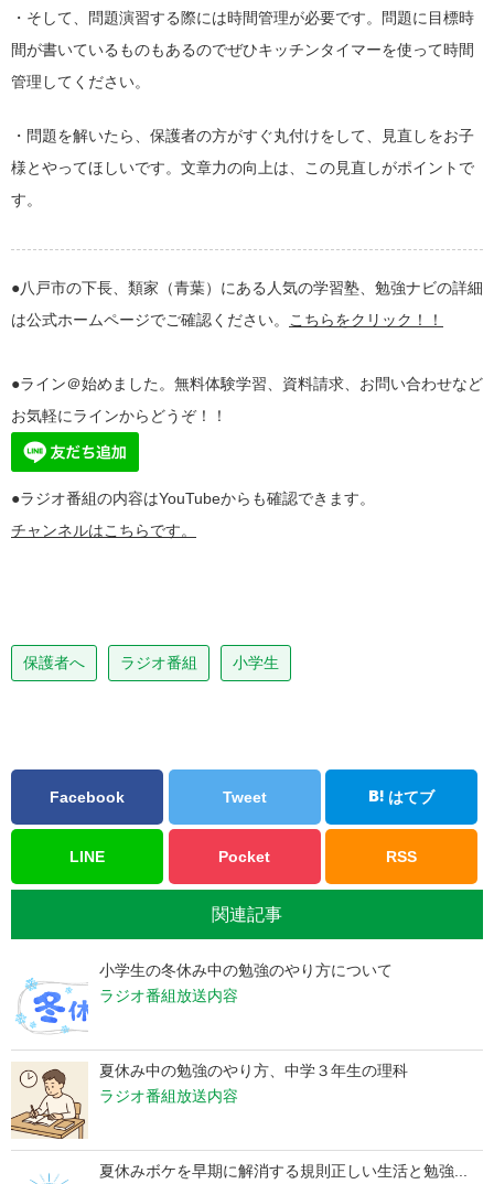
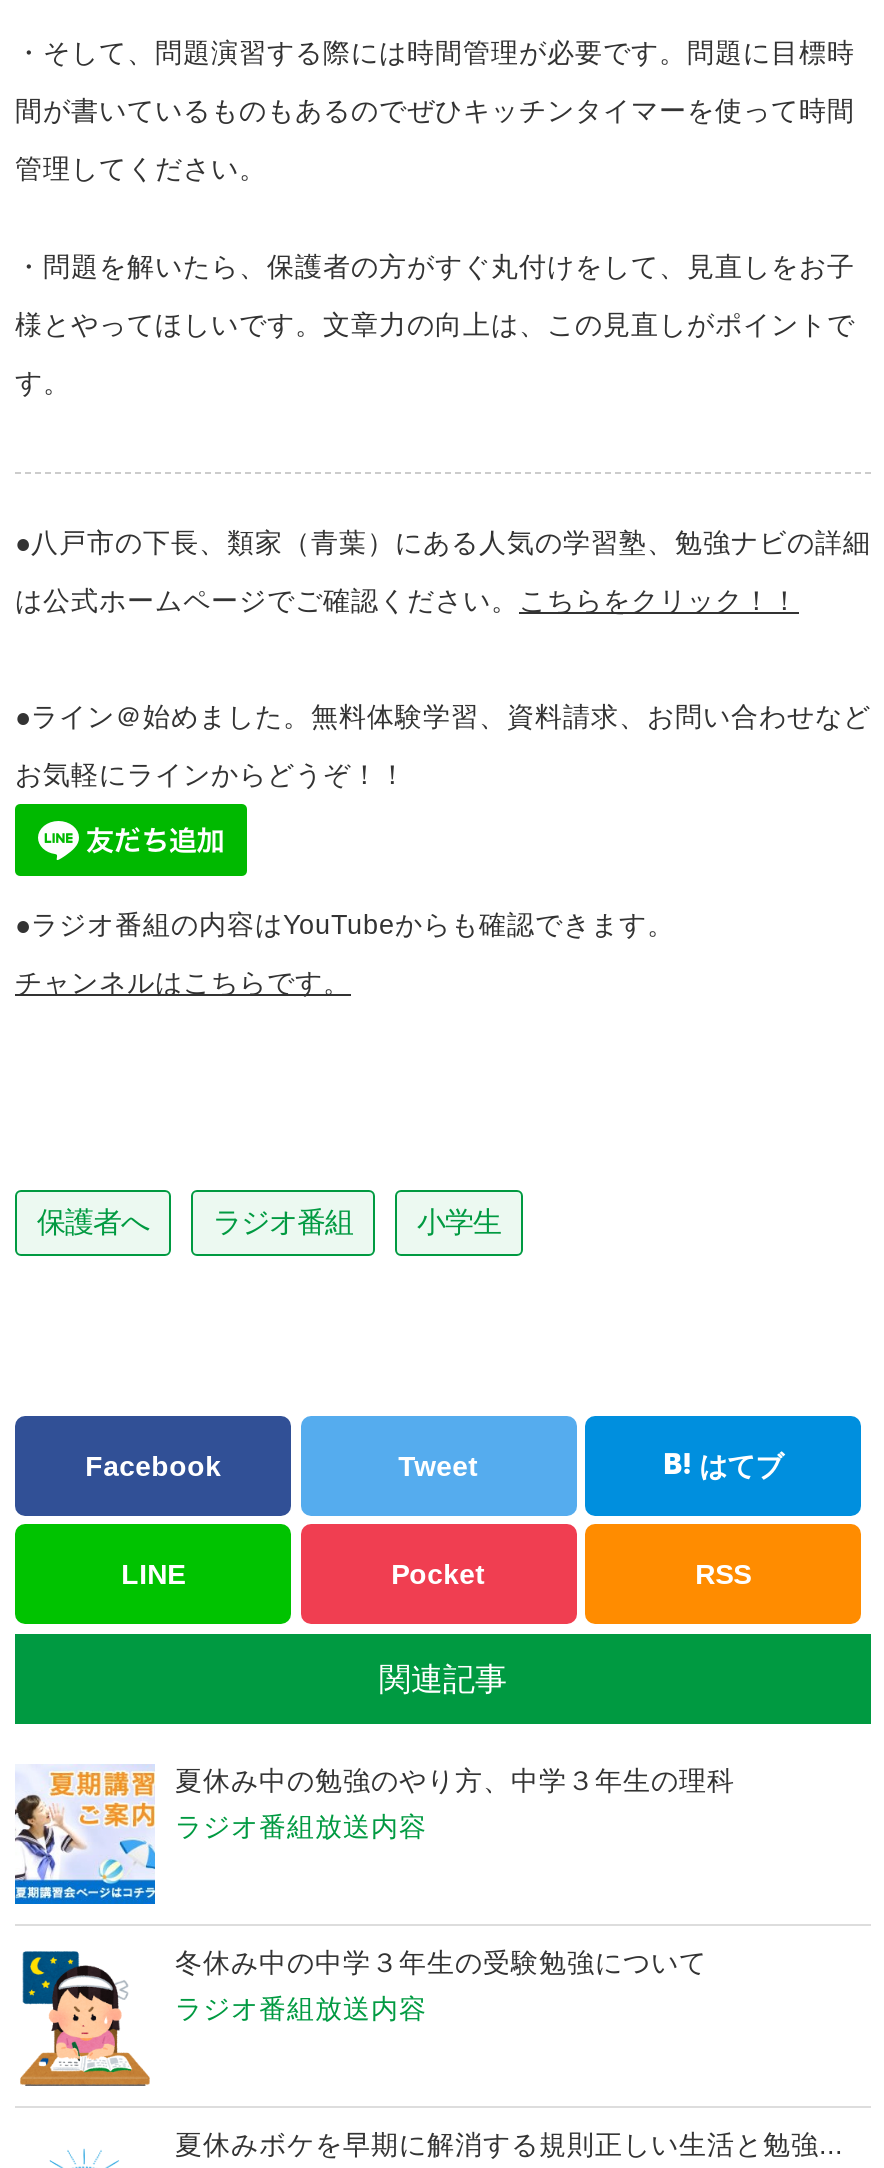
[11,964,88,1038] [image] -> [13,1766,157,1906] [image]
[99,962,393,978] 小学生の冬休み中の勉強のやり方について -> none
none -> [175,1947,707,1977] 冬休み中の中学３年生の受験勉強について
[10,1063,87,1139] [image] -> [15,1950,151,2088] [image]
moved [99,1062,408,1079] -> [175,1765,735,1795]: 夏休み中の勉強のやり方、中学３年生の理科

